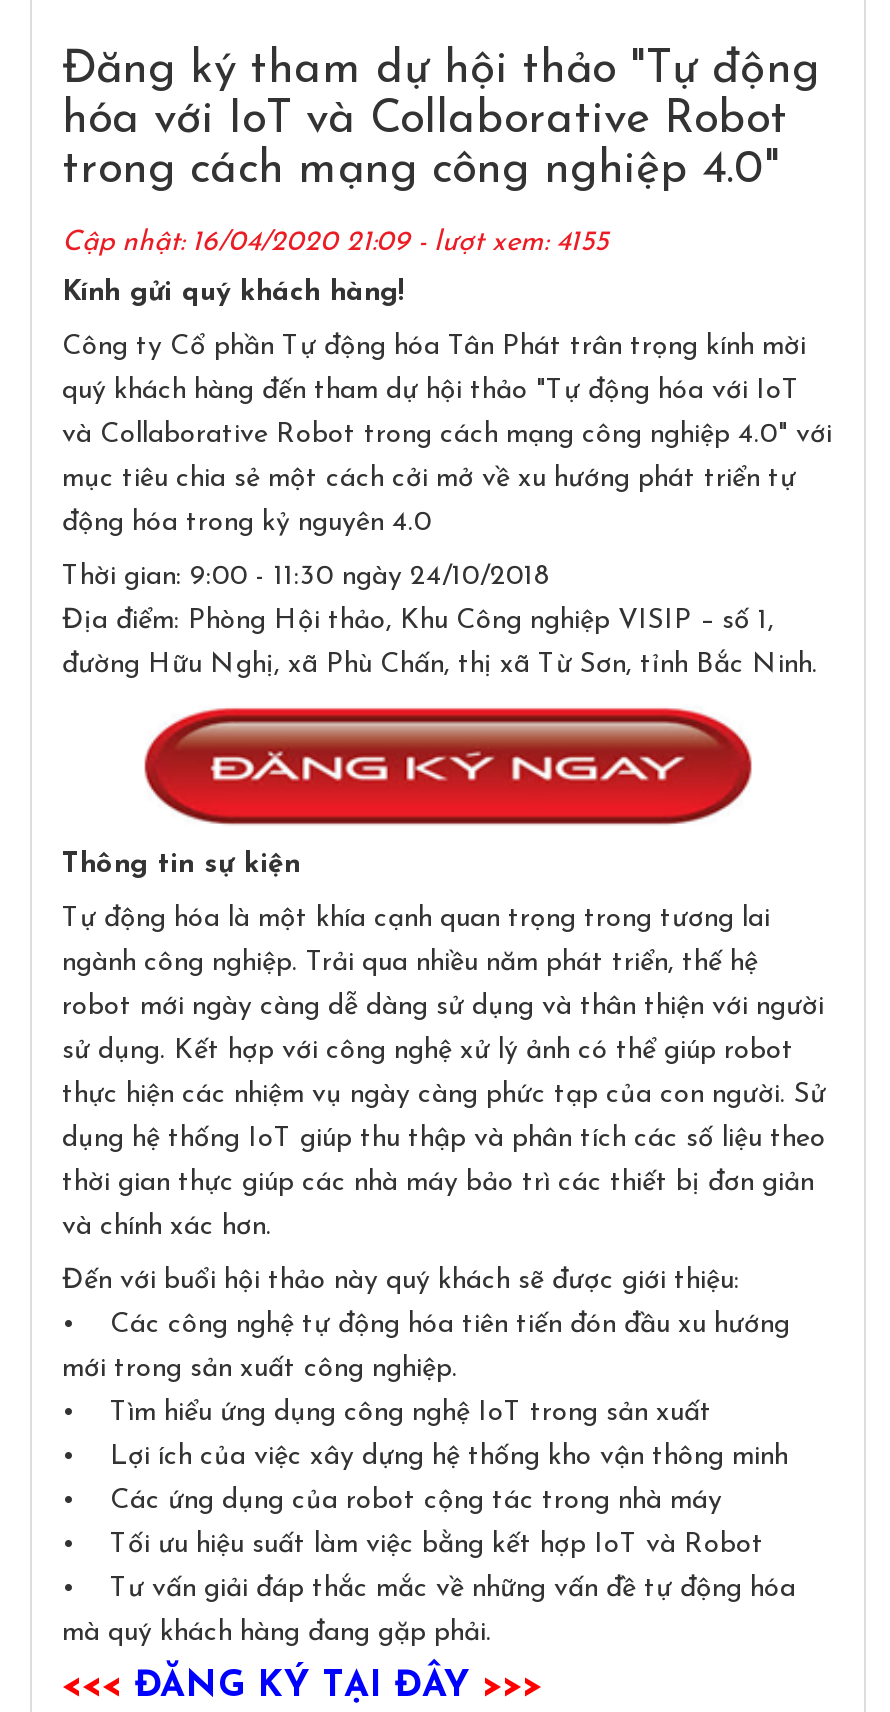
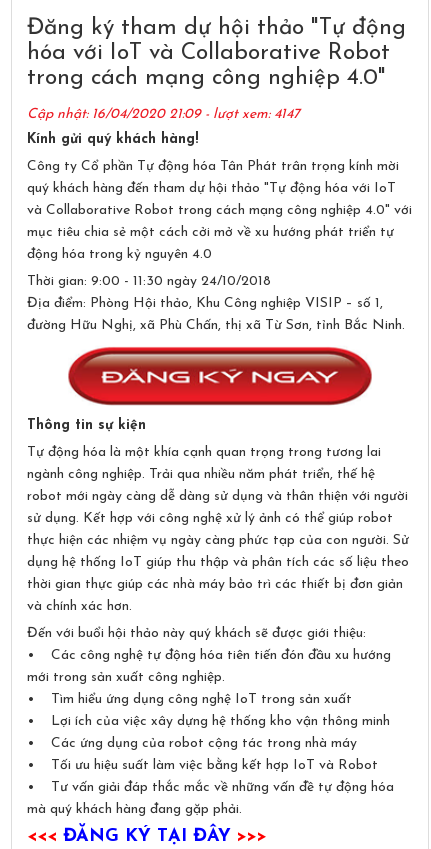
[62,228,608,258] Cập nhật: 16/04/2020 21:09 - lượt xem: 4155 -> [27,107,300,122] Cập nhật: 16/04/2020 21:09 - lượt xem: 4147

